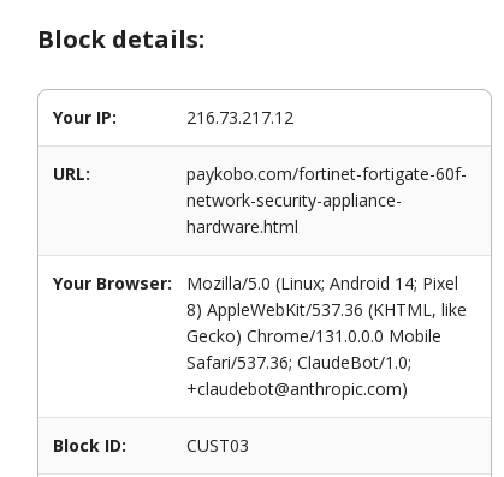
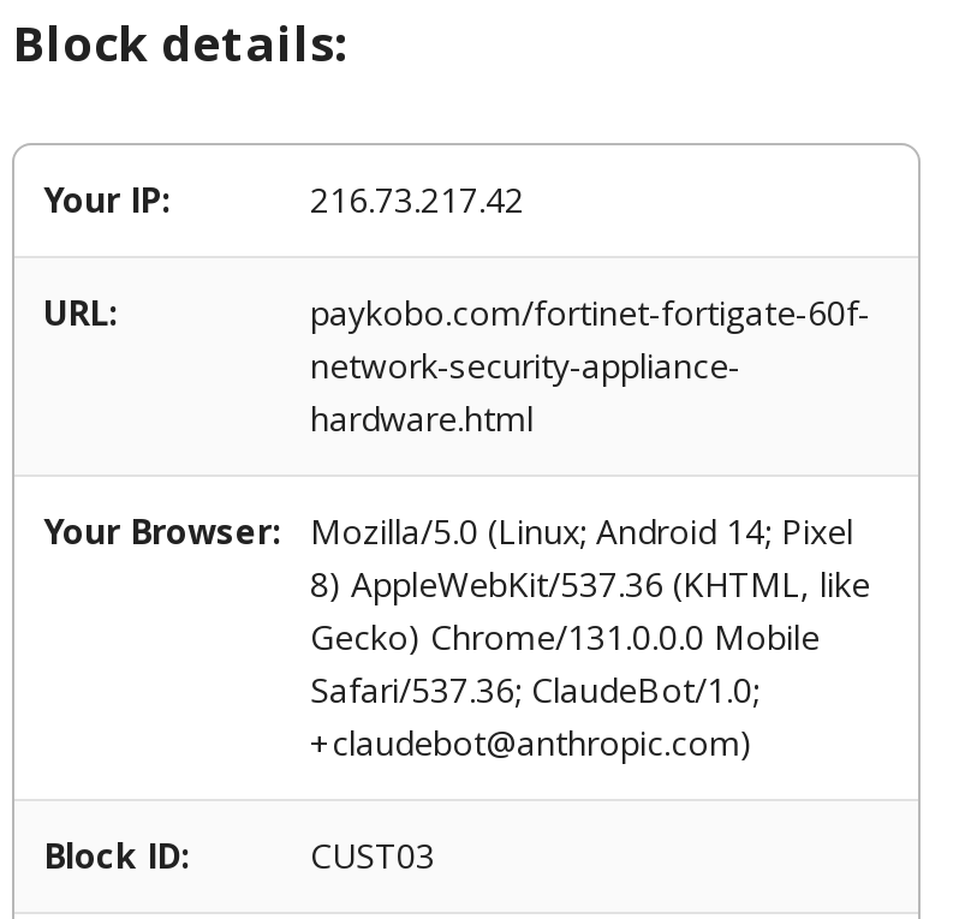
[186,106,293,129] 216.73.217.12 -> [310,177,524,222] 216.73.217.42

